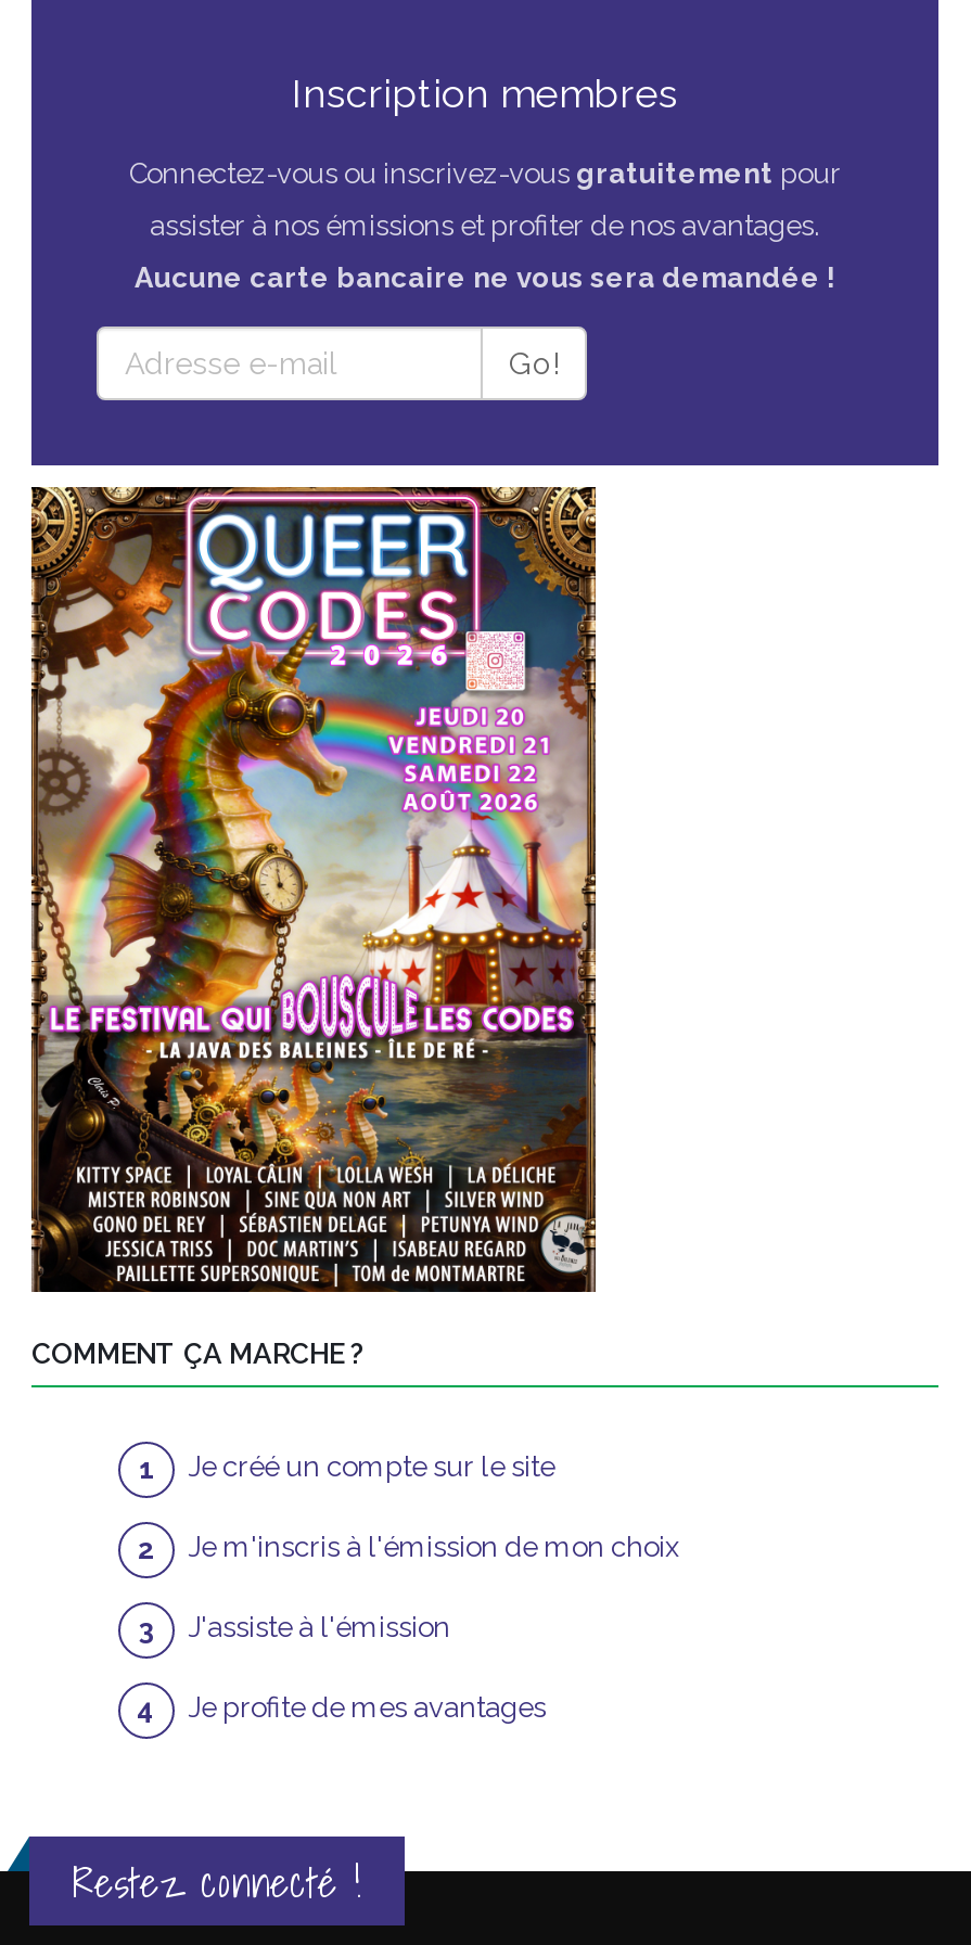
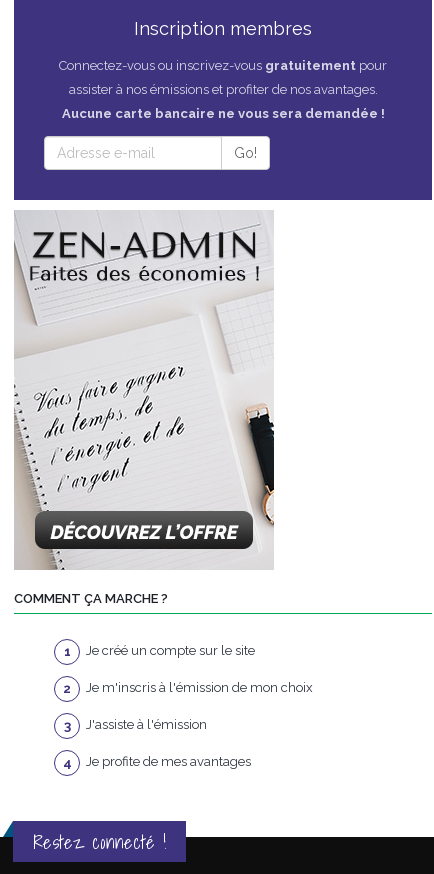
[29,485,598,1294] [image] -> [14,210,275,570] [image]

